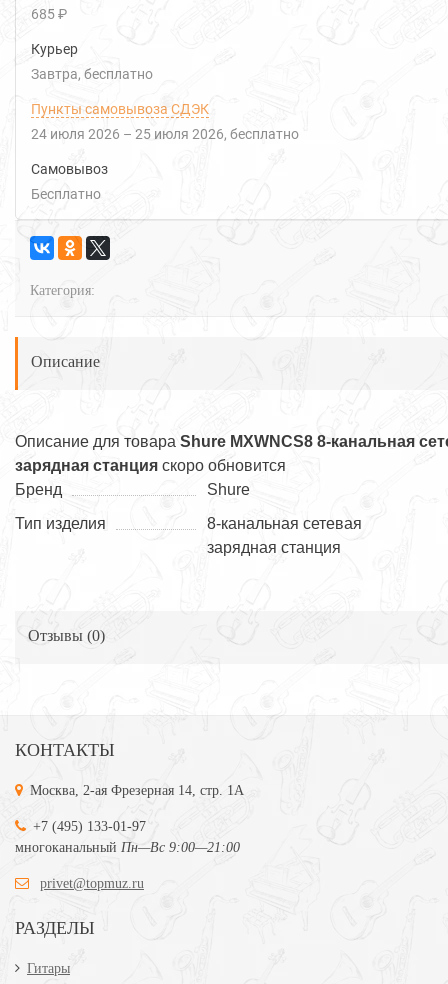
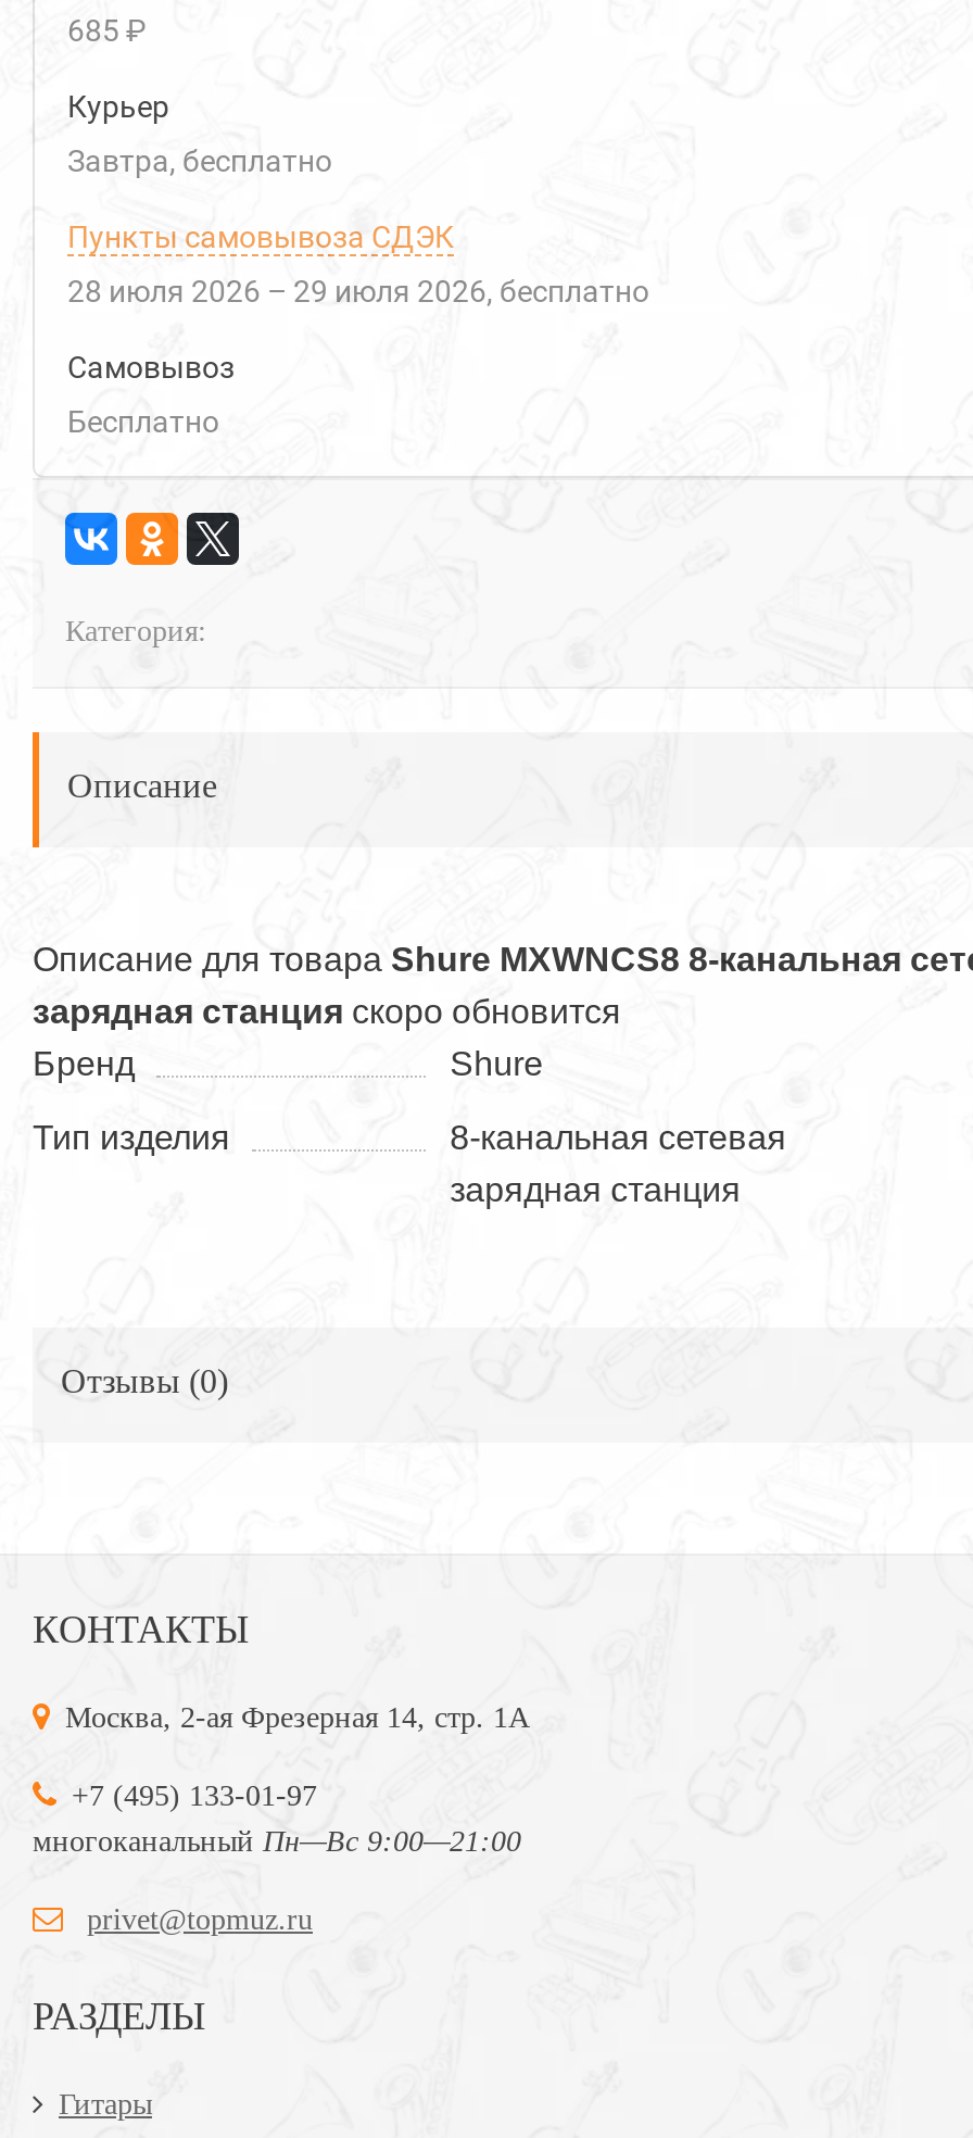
[31,126,299,142] 24 июля 2026 – 25 июля 2026 Бесплатно -> [67,274,649,309] 28 июля 2026 – 29 июля 2026 Бесплатно

